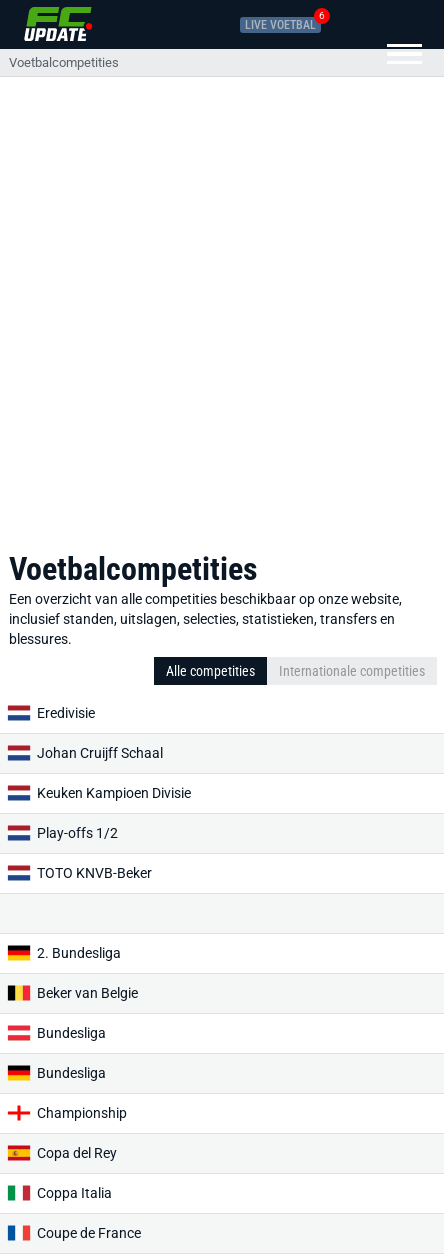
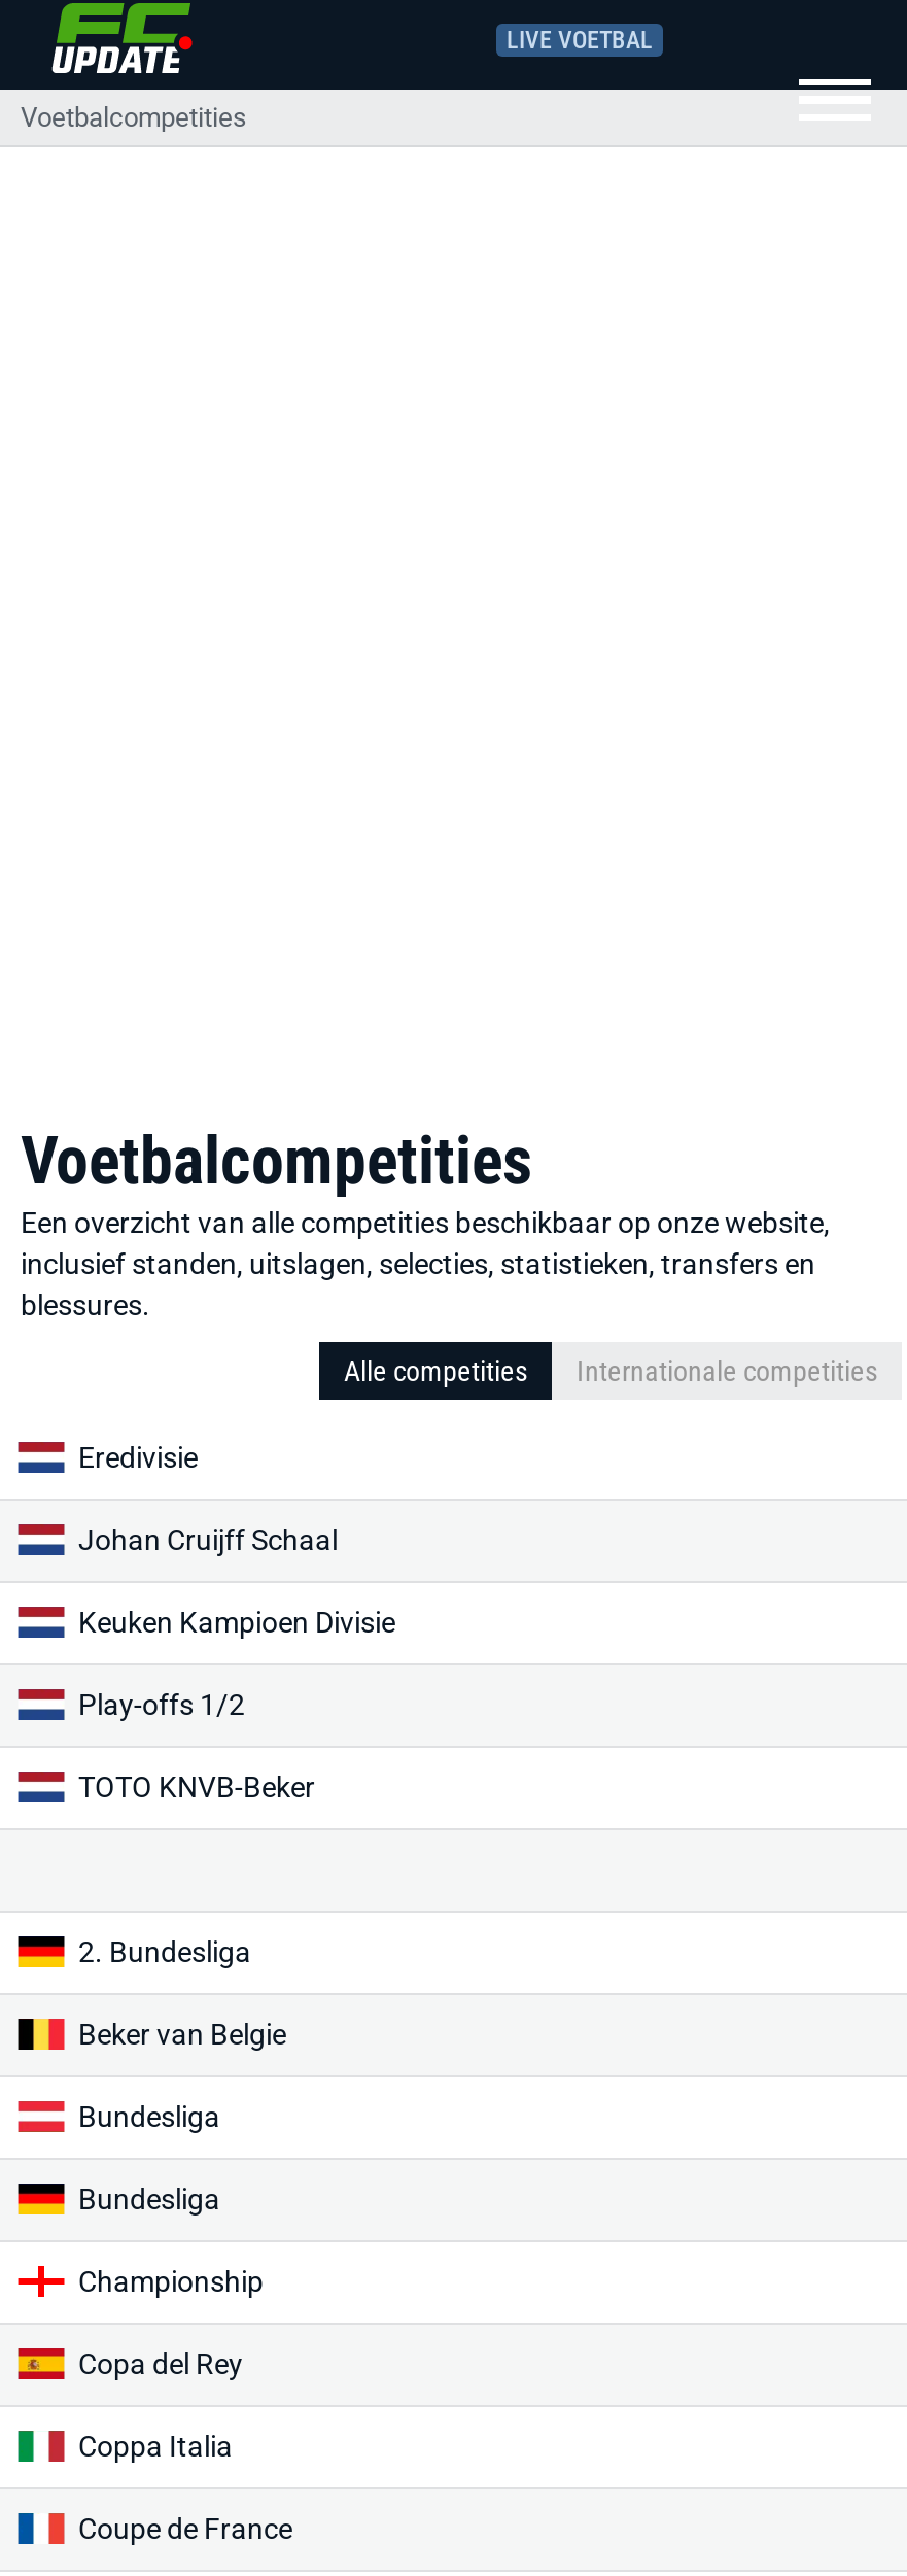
[319,9,325,20] 6 -> none

